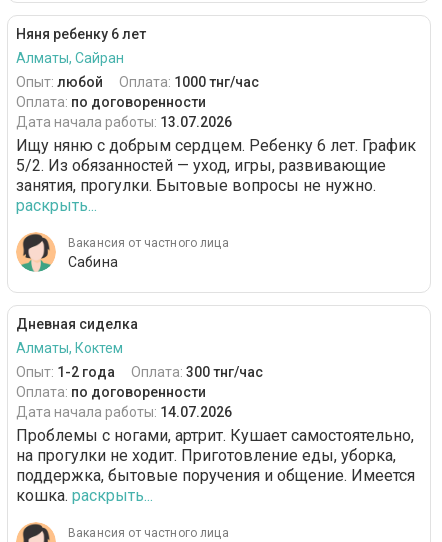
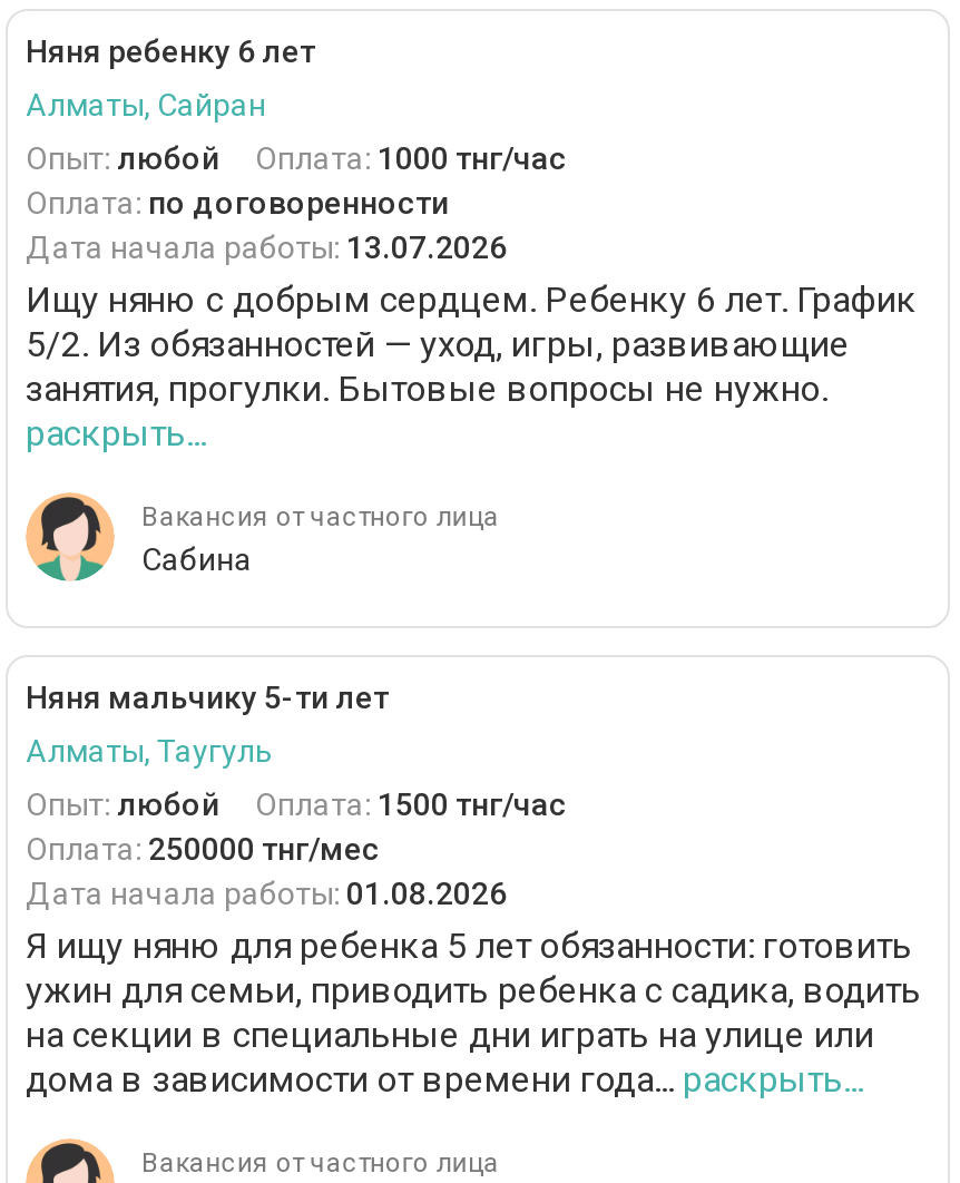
[16,316,138,332] Дневная сиделка -> [26,680,389,715] Няня мальчику 5-ти лет
[16,340,123,356] Алматы, Коктем -> [26,733,273,769] Алматы, Таугуль
[16,364,415,505] Опыт: 1-2 года | Оплата: 300 тнг/час | Оплата: по договоренности | Дата начала работы: 14.07.2026 | Проблемы с ногами, артрит. Кушает самостоятельно, | на прогулки не ходит. Приготовление еды, уборка, | поддержка, бытовые поручения и общение. Имеется | кошка. раскрыть... -> [26,786,921,1101] Опыт: любой | Оплата: 1500 тнг/час | Оплата: 250000 тнг/мес | Дата начала работы: 01.08.2026 | Я ищу няню для ребенка 5 лет обязанности: готовить | ужин для семьи, приводить ребенка с садика, водить | на секции в специальные дни играть на улице или | дома в зависимости от времени года... раскрыть...

